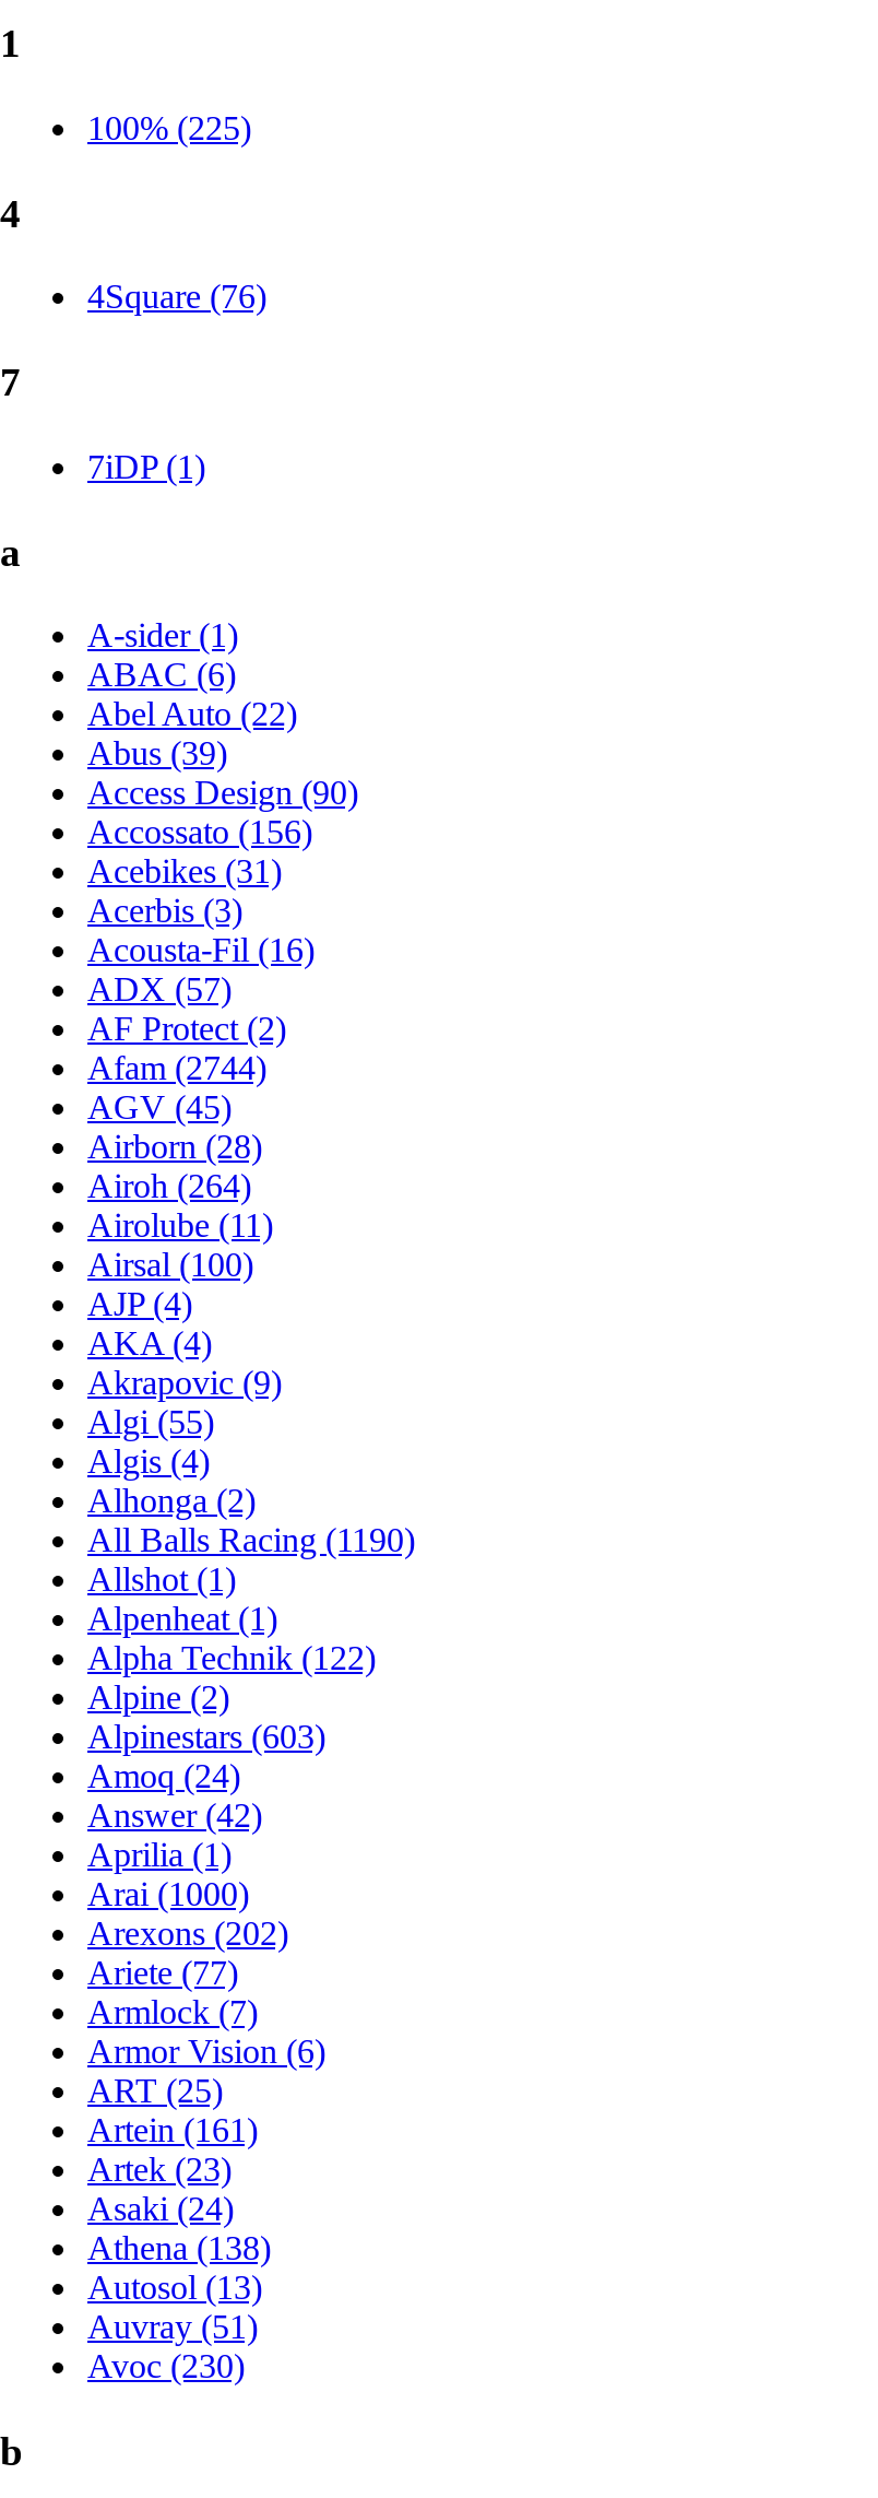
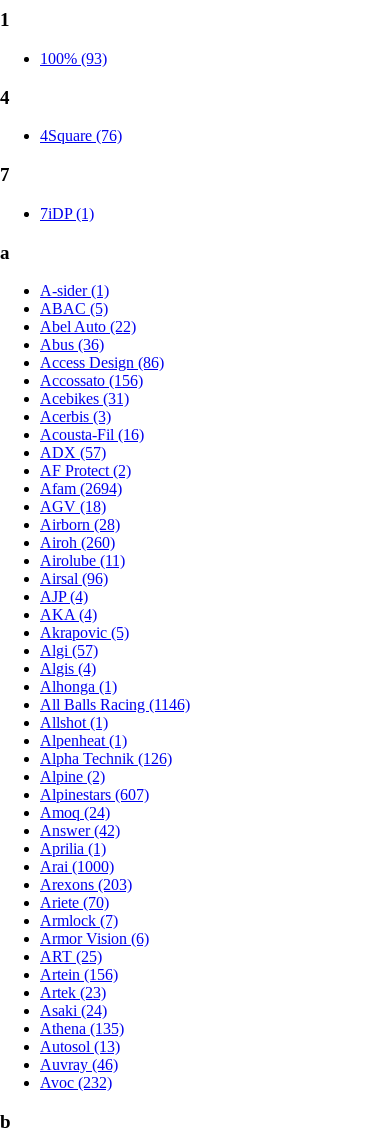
[87,109,251,146] 100% (225) -> [40,50,107,67] 100% (93)
[87,656,236,693] ABAC (6) -> [40,300,108,317] ABAC (5)
[87,735,227,772] Abus (39) -> [40,336,104,353] Abus (36)
[87,774,358,811] Access Design (90) -> [40,354,164,371] Access Design (86)
[87,1050,266,1087] Afam (2744) -> [40,480,122,497] Afam (2694)
[87,1089,232,1126] AGV (45) -> [40,498,106,515] AGV (18)
[87,1168,251,1205] Airoh (264) -> [40,534,115,551] Airoh (260)
[87,1246,253,1284] Airsal (100) -> [40,570,108,587] Airsal (96)
[87,1364,282,1402] Akrapovic (9) -> [40,624,129,641] Akrapovic (5)
[87,1404,214,1441] Algi (55) -> [40,642,98,659] Algi (57)
[87,1482,256,1520] Alhonga (2) -> [40,678,117,695] Alhonga (1)
[87,1522,415,1559] All Balls Racing (1190) -> [40,696,190,713] All Balls Racing (1146)
[87,1640,376,1677] Alpha Technik (122) -> [40,750,172,767] Alpha Technik (126)
[87,1718,325,1756] Alpinestars (603) -> [40,786,149,803] Alpinestars (607)
[87,1915,288,1952] Arexons (202) -> [40,876,132,893] Arexons (203)
[87,1954,238,1992] Ariete (77) -> [40,894,109,911] Ariete (70)
[87,2112,258,2149] Artein (161) -> [40,966,118,983] Artein (156)
[87,2230,271,2267] Athena (138) -> [40,1020,124,1037] Athena (135)
[87,2309,258,2346] Auvray (51) -> [40,1056,118,1073] Auvray (46)
[87,2348,245,2385] Avoc (230) -> [40,1074,112,1091] Avoc (232)

